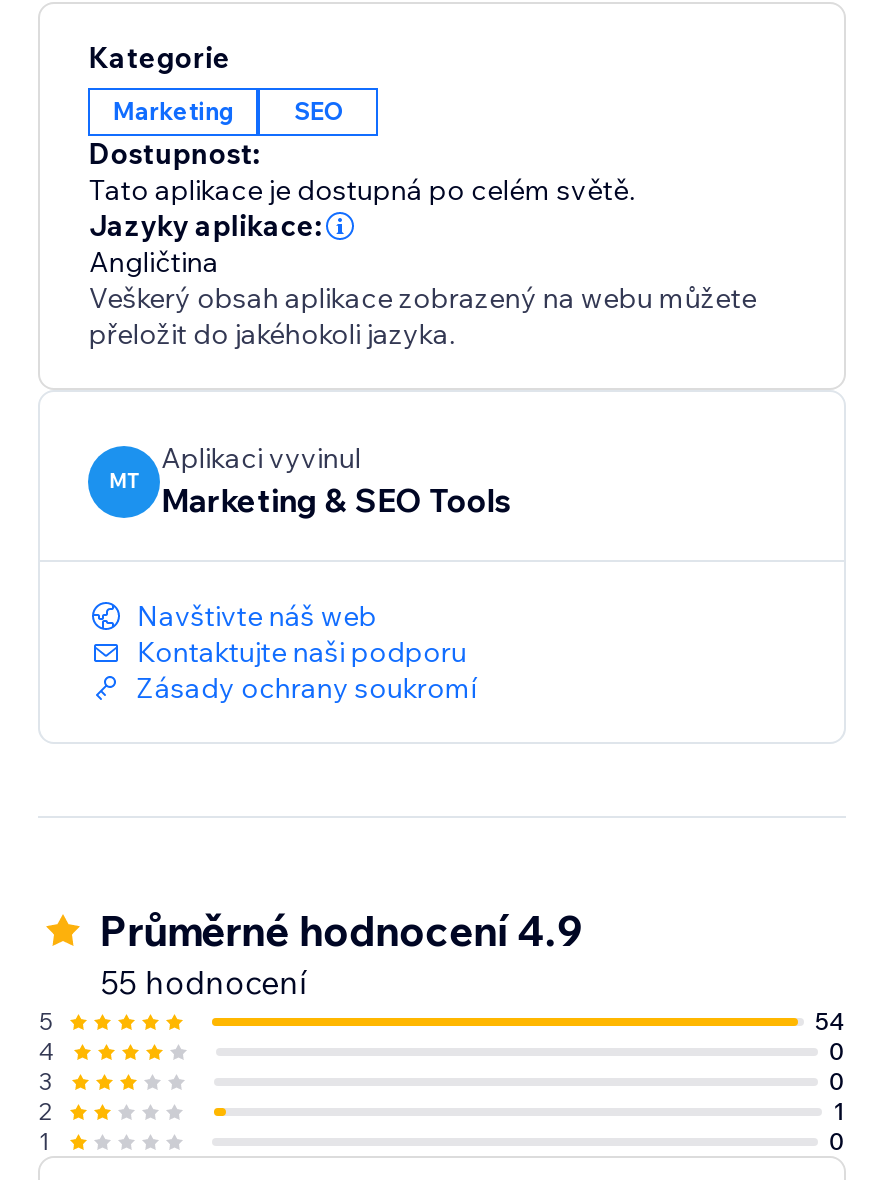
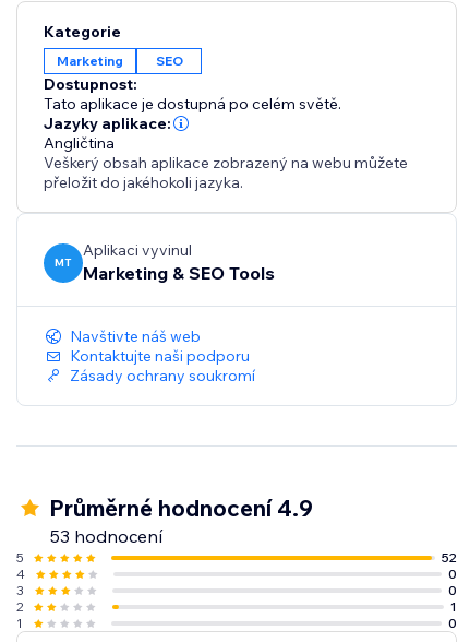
[101,962,307,1002] 55 hodnocení -> [51,525,163,547] 53 hodnocení
[815,1006,845,1036] 54 -> [441,549,456,566] 52

